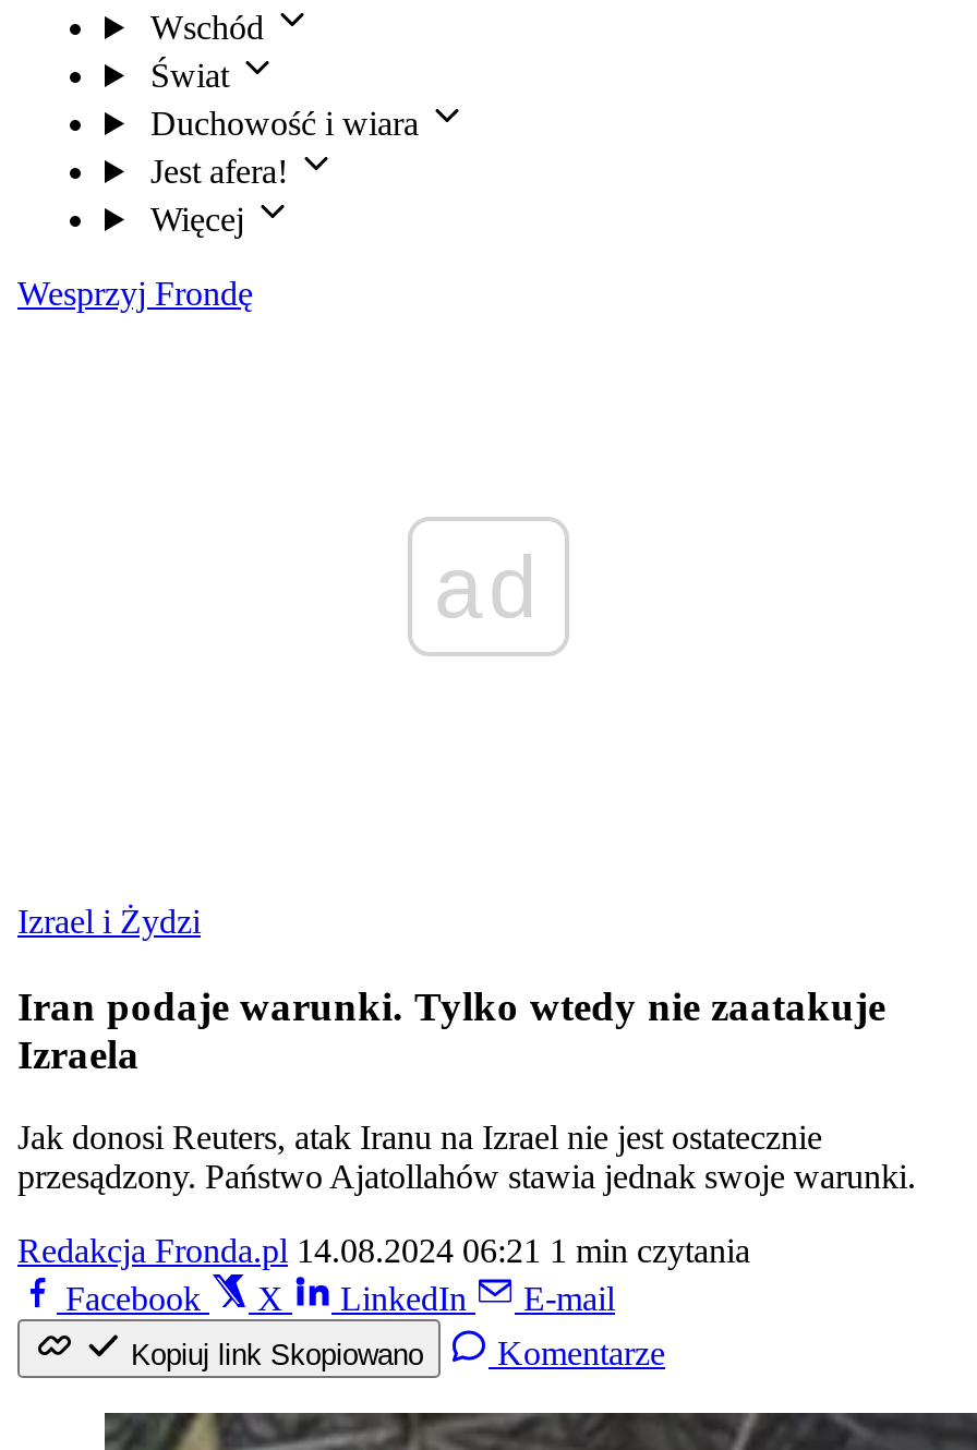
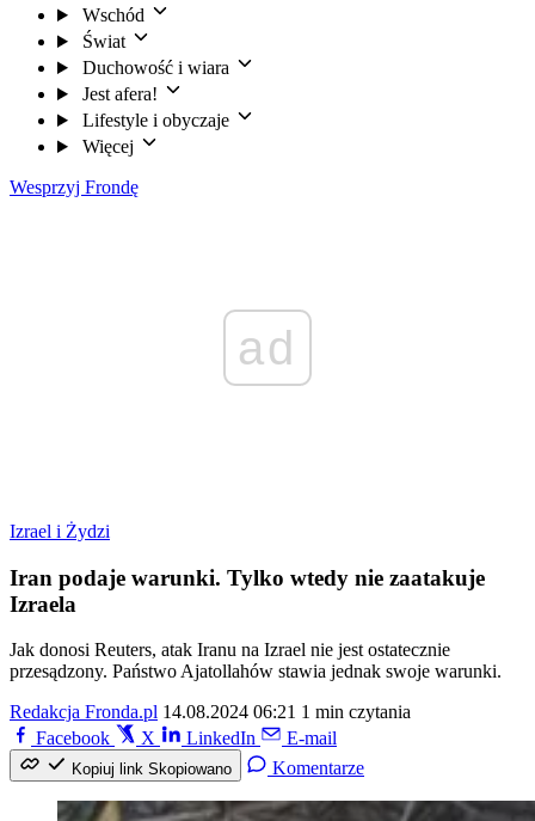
none -> [82,110,229,130] Lifestyle i obyczaje

